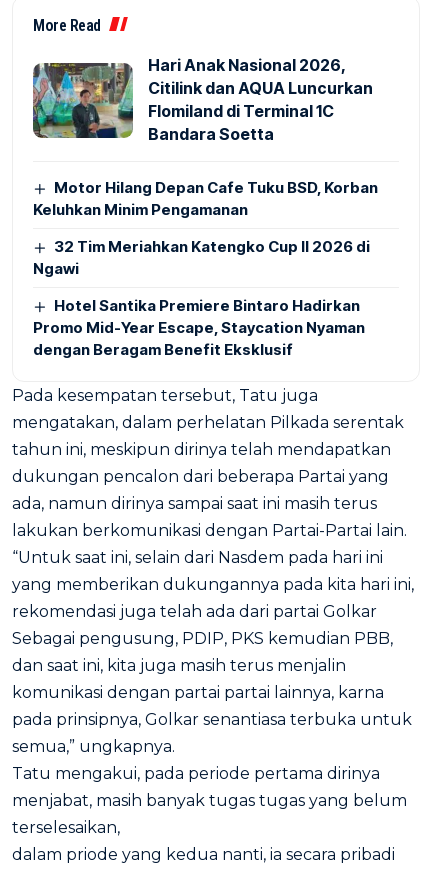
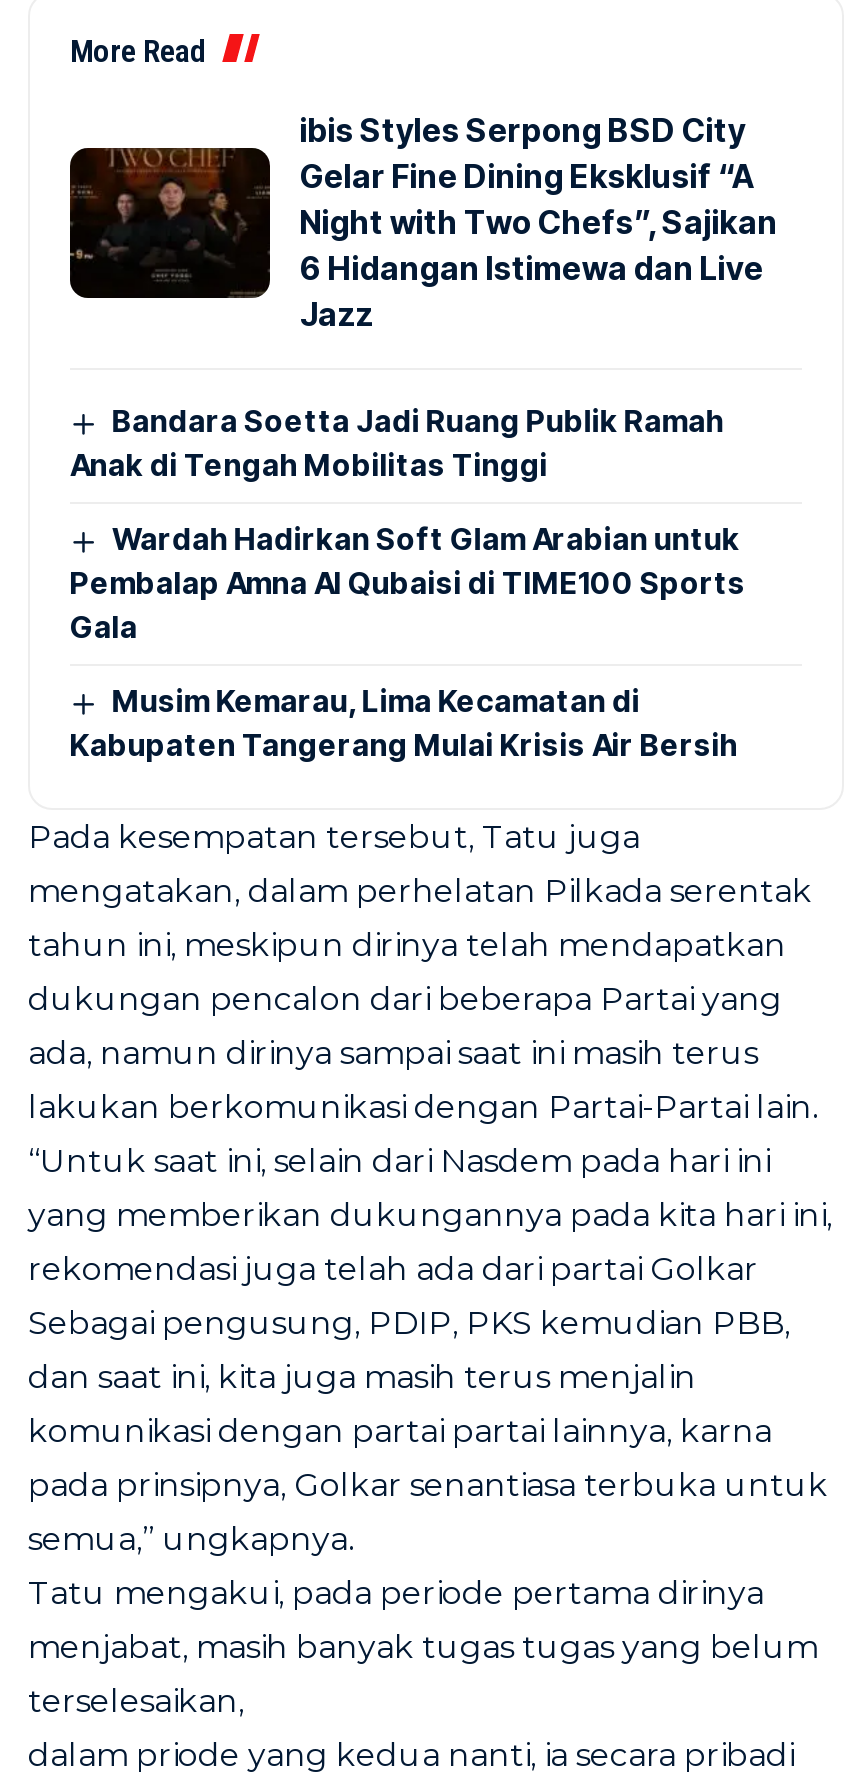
[32,55,373,144] [image] | Hari Anak Nasional 2026, | Citilink dan AQUA Luncurkan | Flomiland di Terminal 1C | Bandara Soetta -> [68,111,778,335] [image] | ibis Styles Serpong BSD City | Gelar Fine Dining Eksklusif “A | Night with Two Chefs”, Sajikan | 6 Hidangan Istimewa dan Live | Jazz
[33,178,378,219] Motor Hilang Depan Cafe Tuku BSD, Korban | Keluhkan Minim Pengamanan -> [70,403,724,485] Bandara Soetta Jadi Ruang Publik Ramah | Anak di Tengah Mobilitas Tinggi
[33,237,370,278] 32 Tim Meriahkan Katengko Cup II 2026 di | Ngawi -> [70,521,746,647] Wardah Hadirkan Soft Glam Arabian untuk | Pembalap Amna Al Qubaisi di TIME100 Sports | Gala
[33,296,365,359] Hotel Santika Premiere Bintaro Hadirkan | Promo Mid-Year Escape, Staycation Nyaman | dengan Beragam Benefit Eksklusif -> [70,683,738,765] Musim Kemarau, Lima Kecamatan di | Kabupaten Tangerang Mulai Krisis Air Bersih

